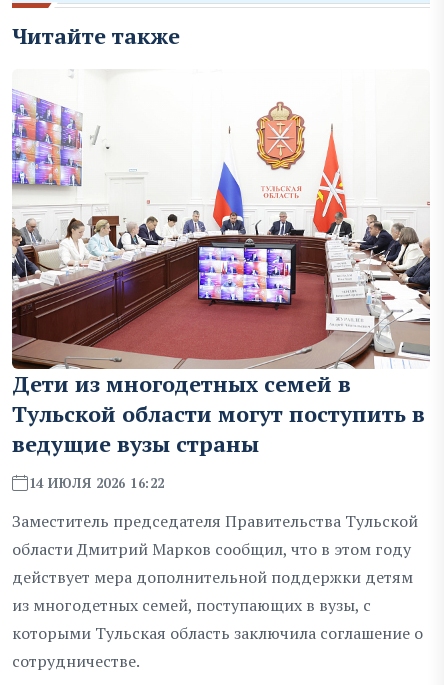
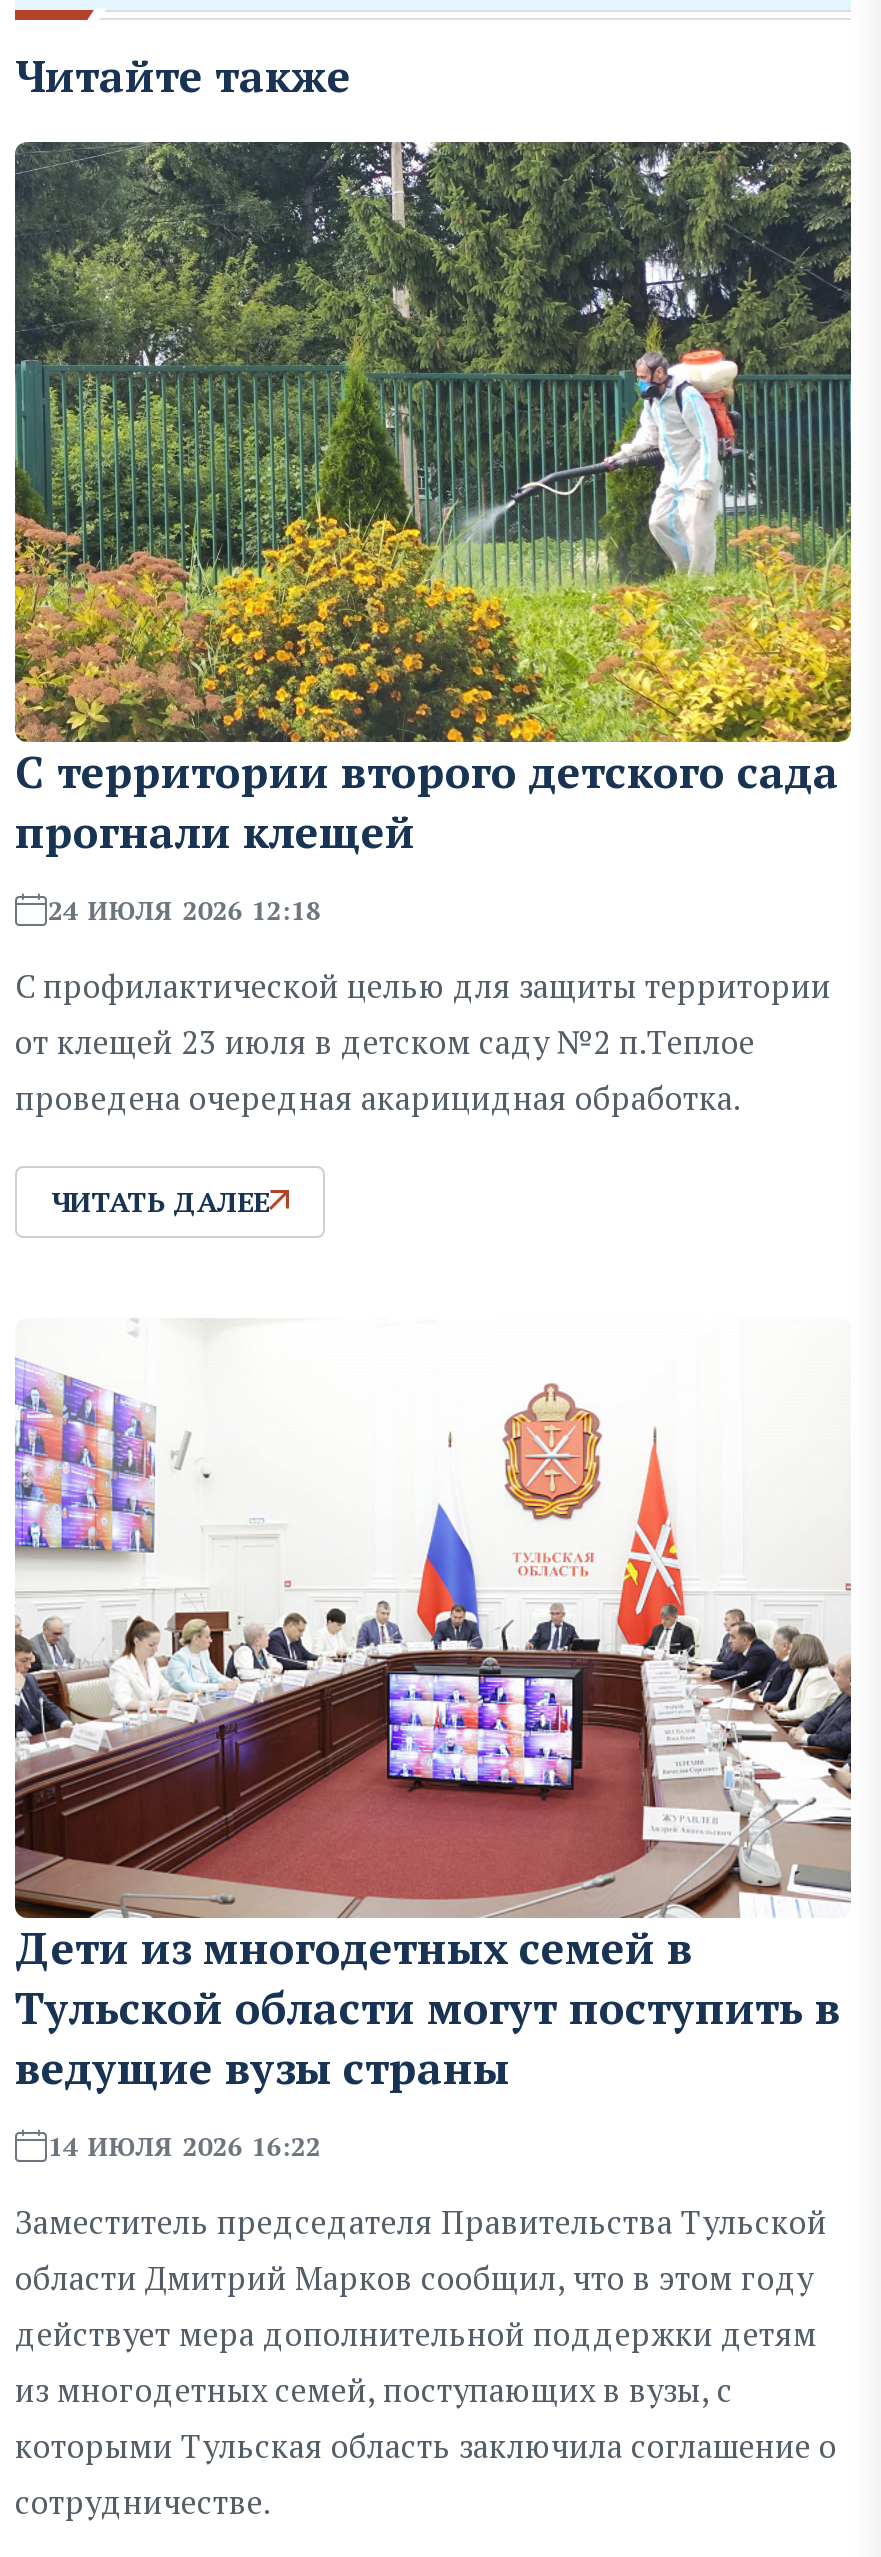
none -> [13,140,853,1219] [image] | С территории второго детского сада | прогнали клещей | 24 ИЮЛЯ 2026 12:18 | С профилактической целью для защиты территории | от клещей 23 июля в детском саду №2 п.Теплое | проведена очередная акарицидная обработка. | ЧИТАТЬ ДАЛЕЕ

